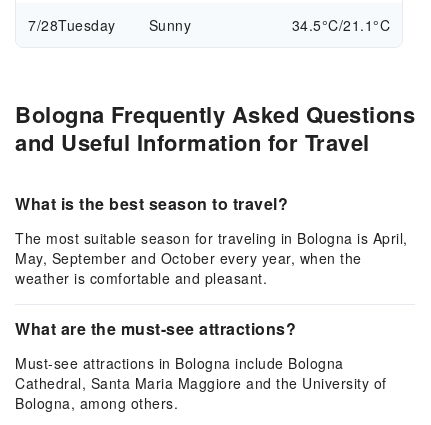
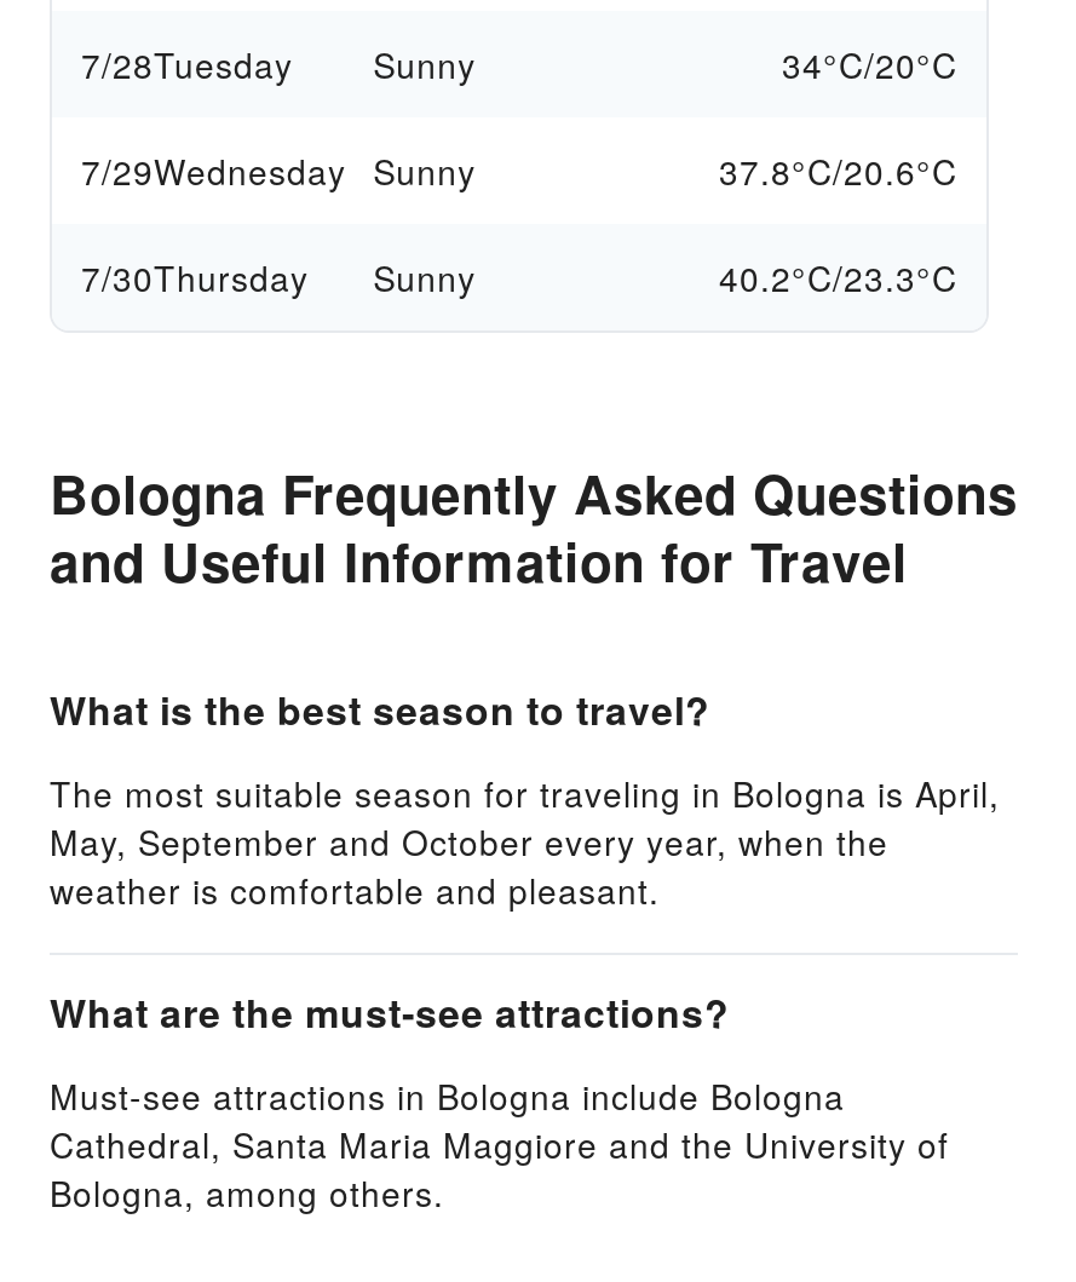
[291,15,390,35] 34.5°C/21.1°C -> [81,40,957,301] 34°C/20°C | 7/29Wednesday Sunny | 37.8°C/20.6°C | 7/30Thursday | Sunny | 40.2°C/23.3°C

